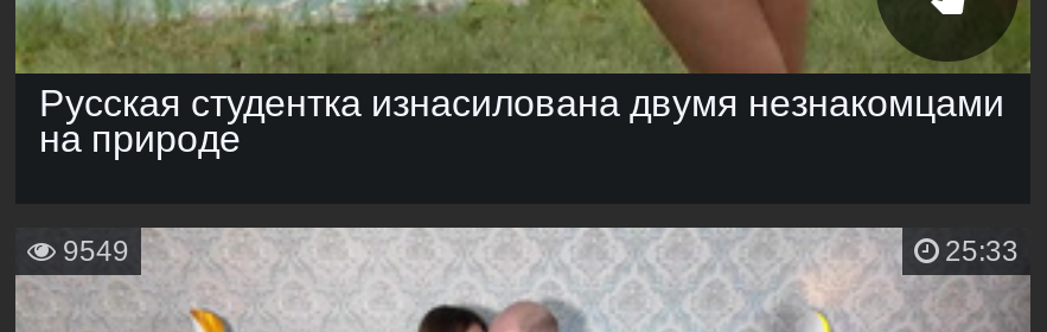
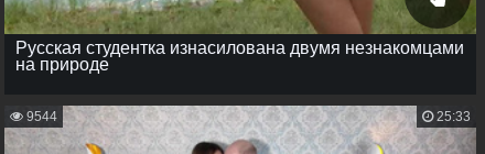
[56,235,129,268] 9549 -> [23,109,57,124] 9544

